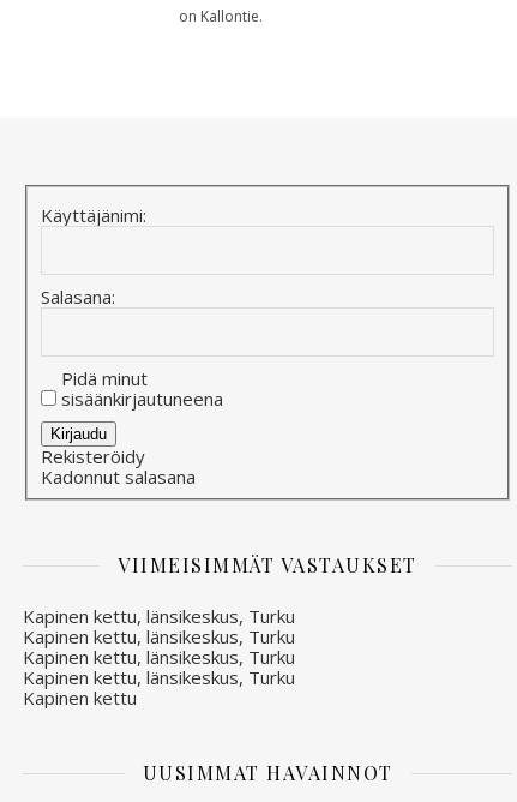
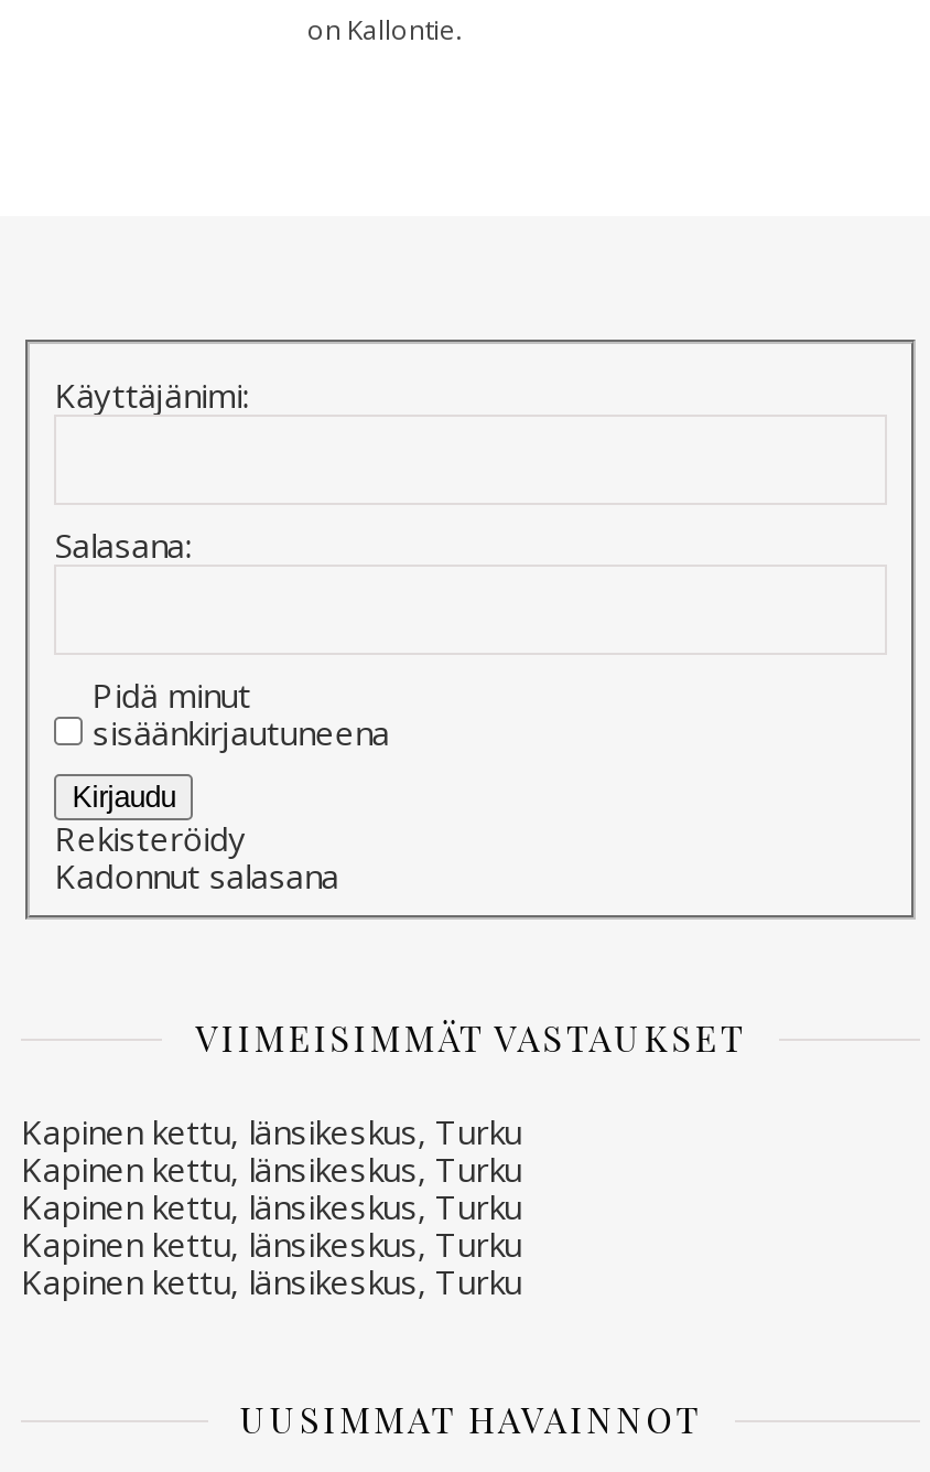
[23,686,137,710] Kapinen kettu -> [21,1260,521,1304] Kapinen kettu, länsikeskus, Turku

